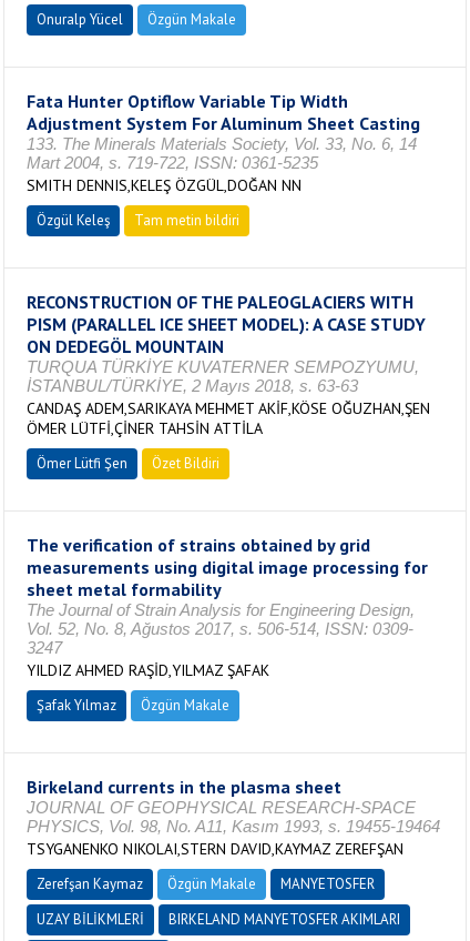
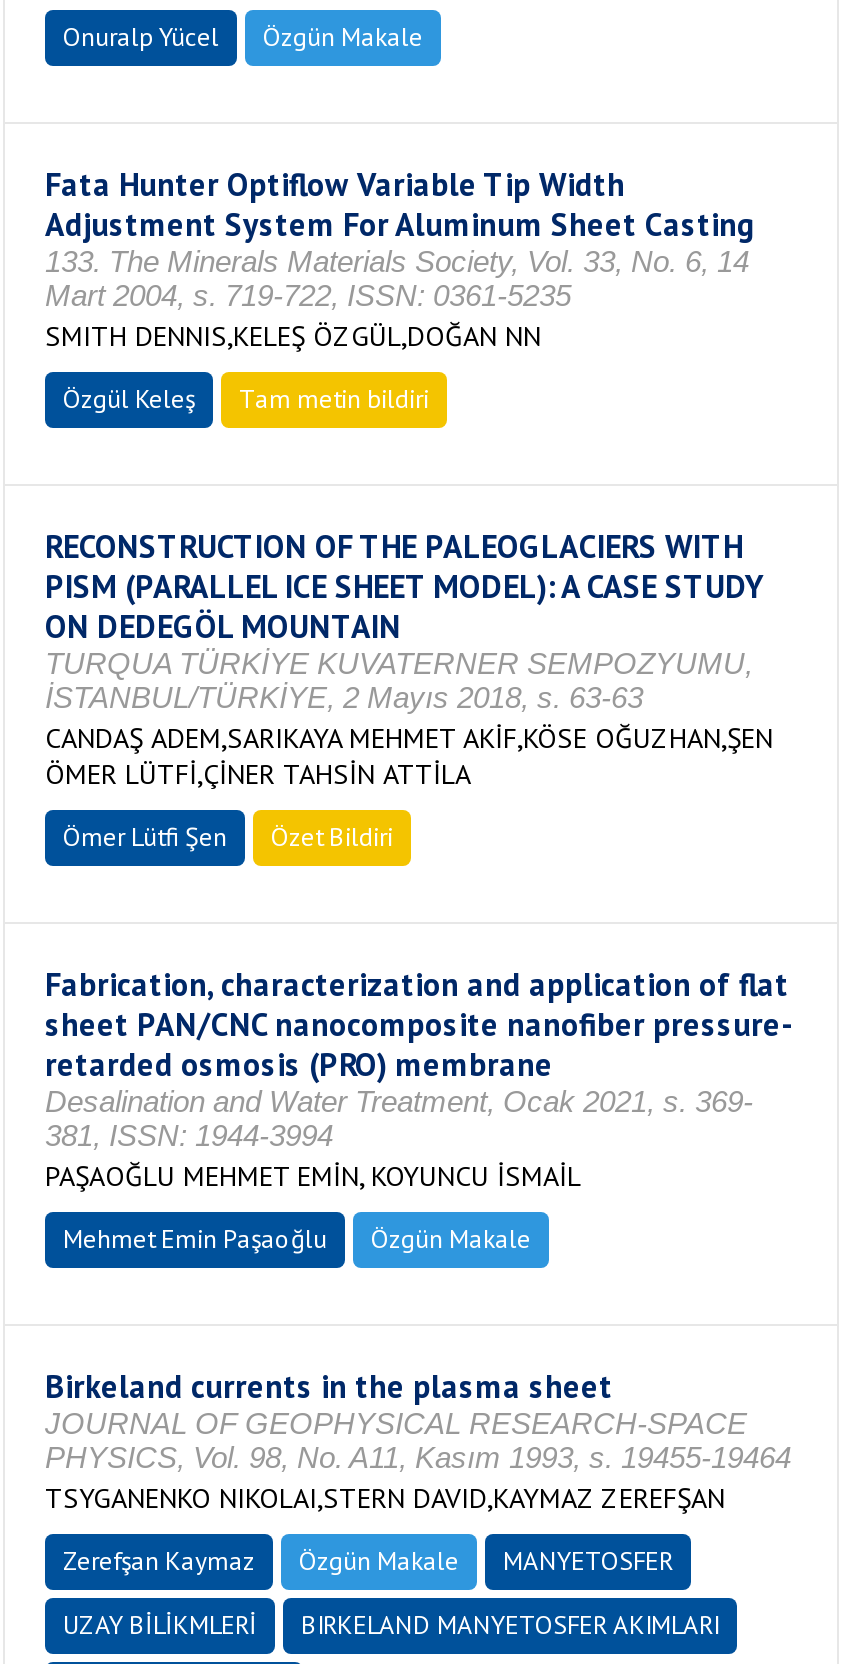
[27,534,428,680] The verification of strains obtained by grid | measurements using digital image processing for | sheet metal formability | The Journal of Strain Analysis for Engineering Design, | Vol. 52, No. 8, Ağustos 2017, s. 506-514, ISSN: 0309- | 3247 | YILDIZ AHMED RAŞİD,YILMAZ ŞAFAK -> [45,964,793,1194] Fabrication, characterization and application of flat | sheet PAN/CNC nanocomposite nanofiber pressure- | retarded osmosis (PRO) membrane | Desalination and Water Treatment, Ocak 2021, s. 369- | 381, ISSN: 1944-3994 | PAŞAOĞLU MEHMET EMİN, KOYUNCU İSMAİL
[37,696,116,715] Şafak Yılmaz -> [63,1222,327,1256] Mehmet Emin Paşaoğlu

